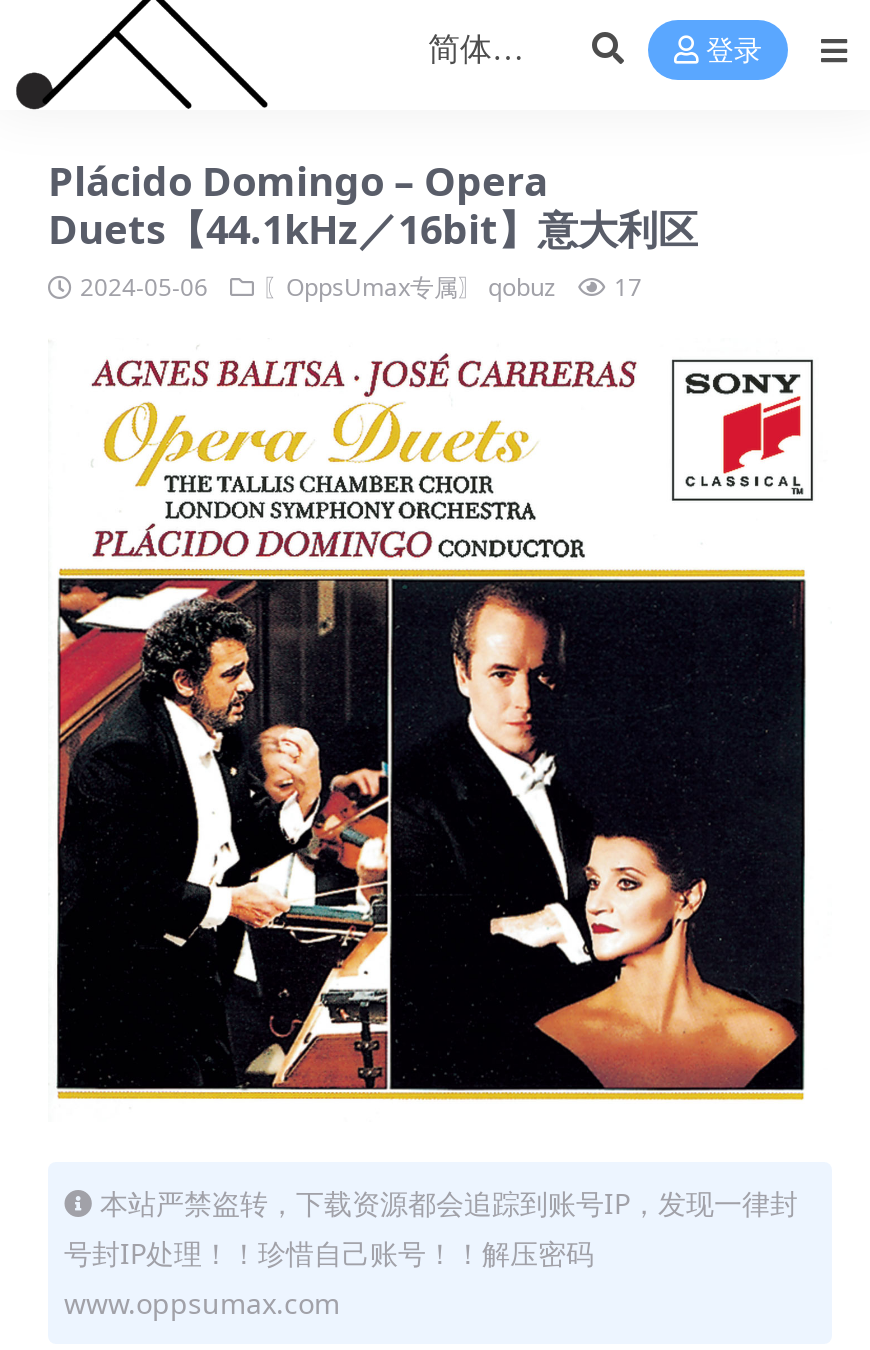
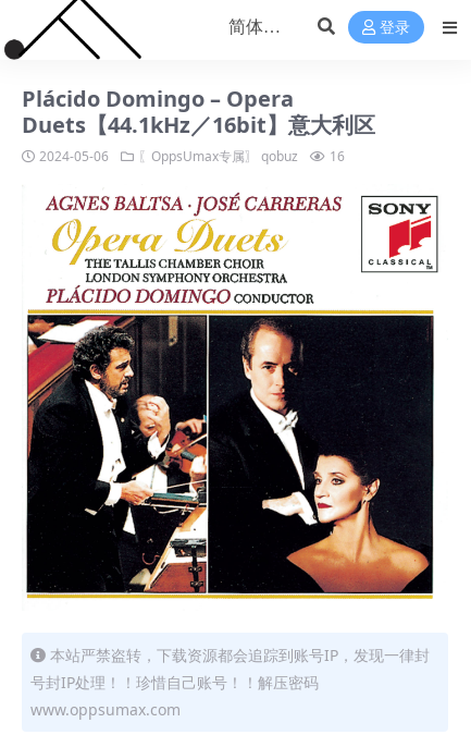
[80,270,642,304] 2024-05-06 〖OppsUmax专属〗 qobuz 17 -> [39,147,345,166] 2024-05-06 〖OppsUmax专属〗 qobuz 16

